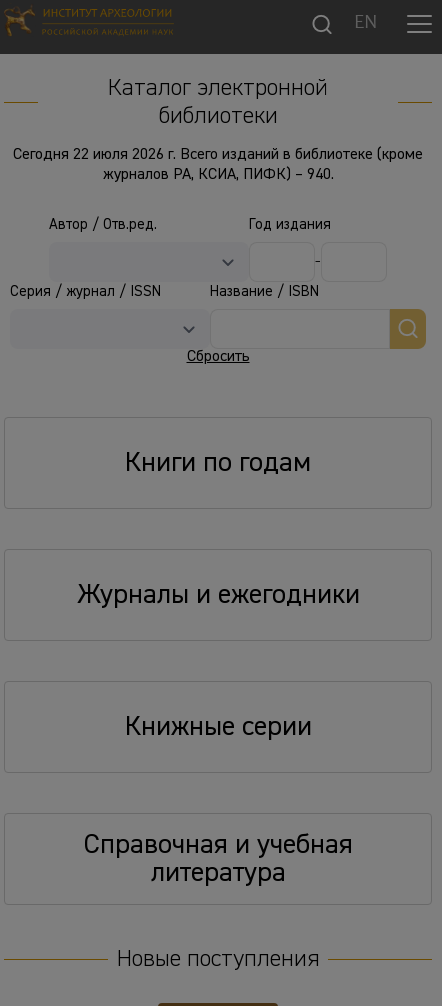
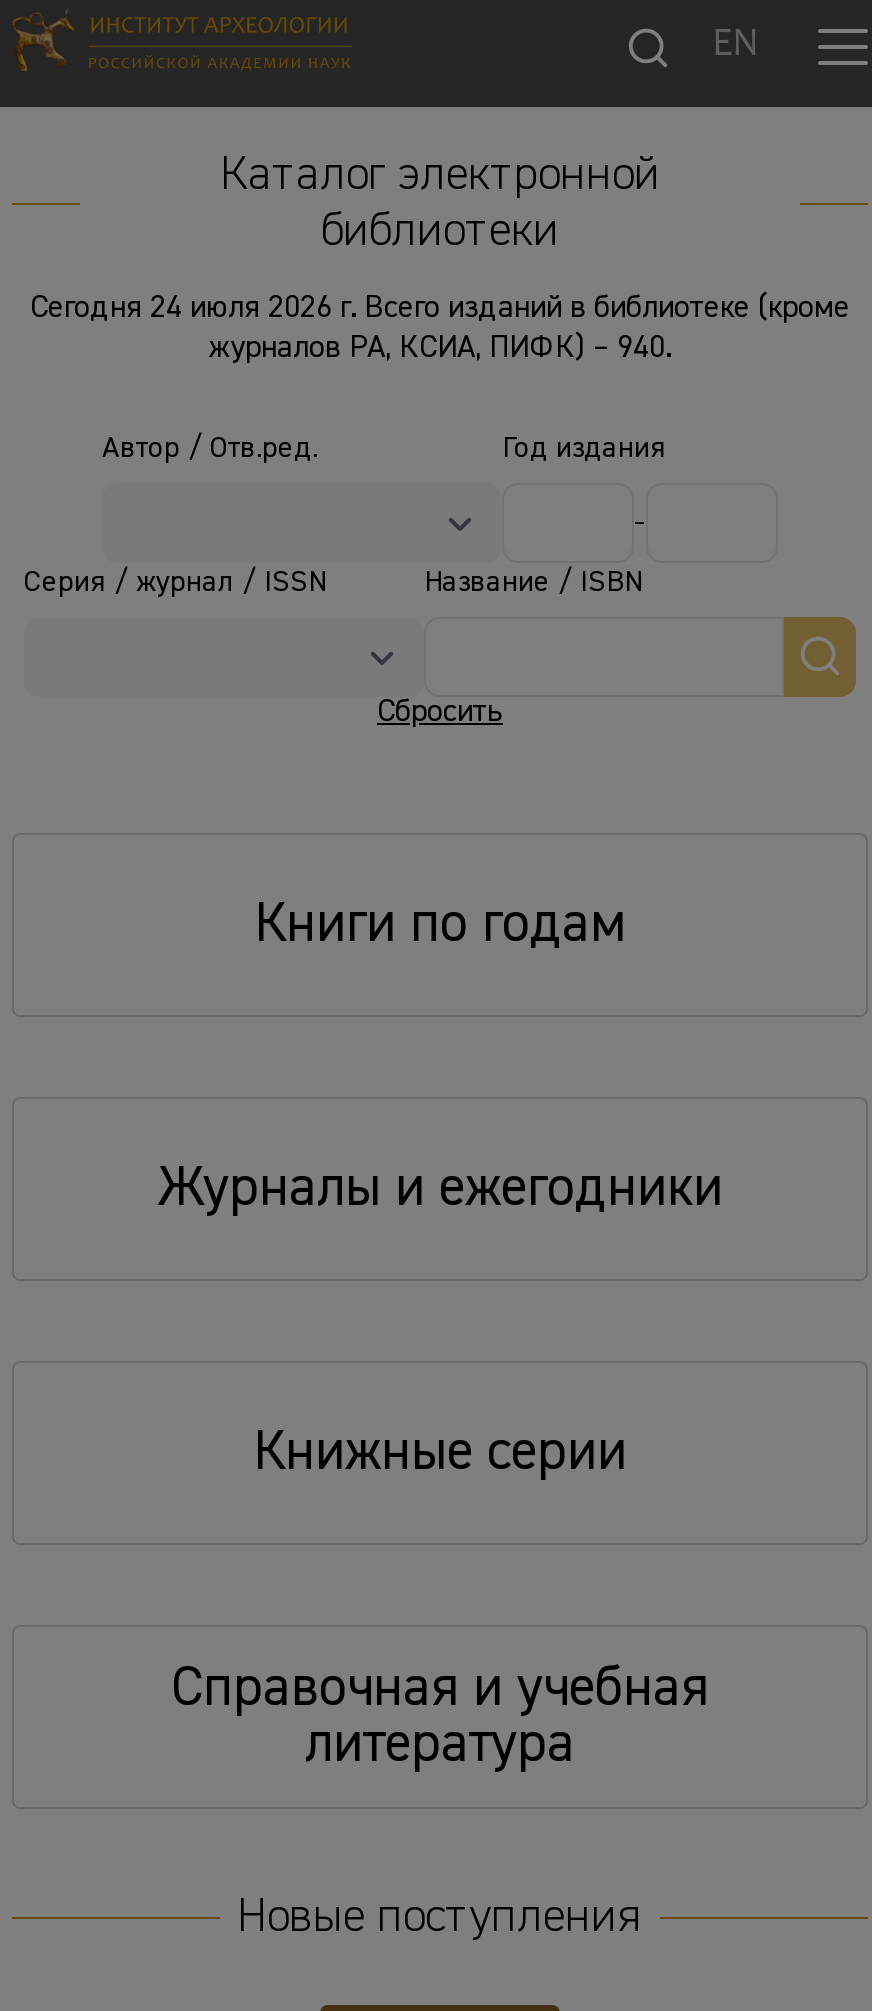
[13,147,423,163] Сегодня 22 июля 2026 г. Всего изданий в библиотеке (кроме -> [30,293,850,325] Сегодня 24 июля 2026 г. Всего изданий в библиотеке (кроме

